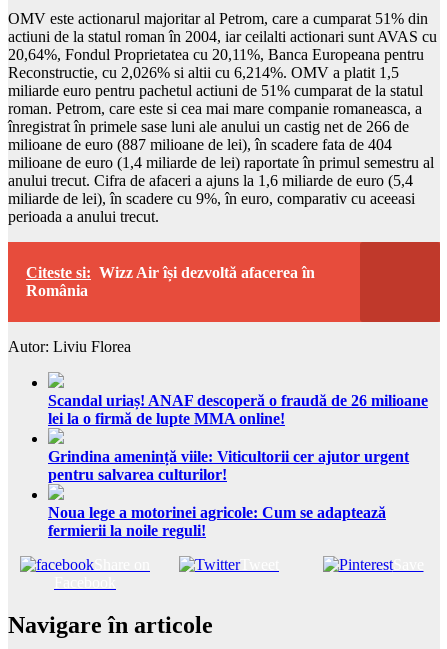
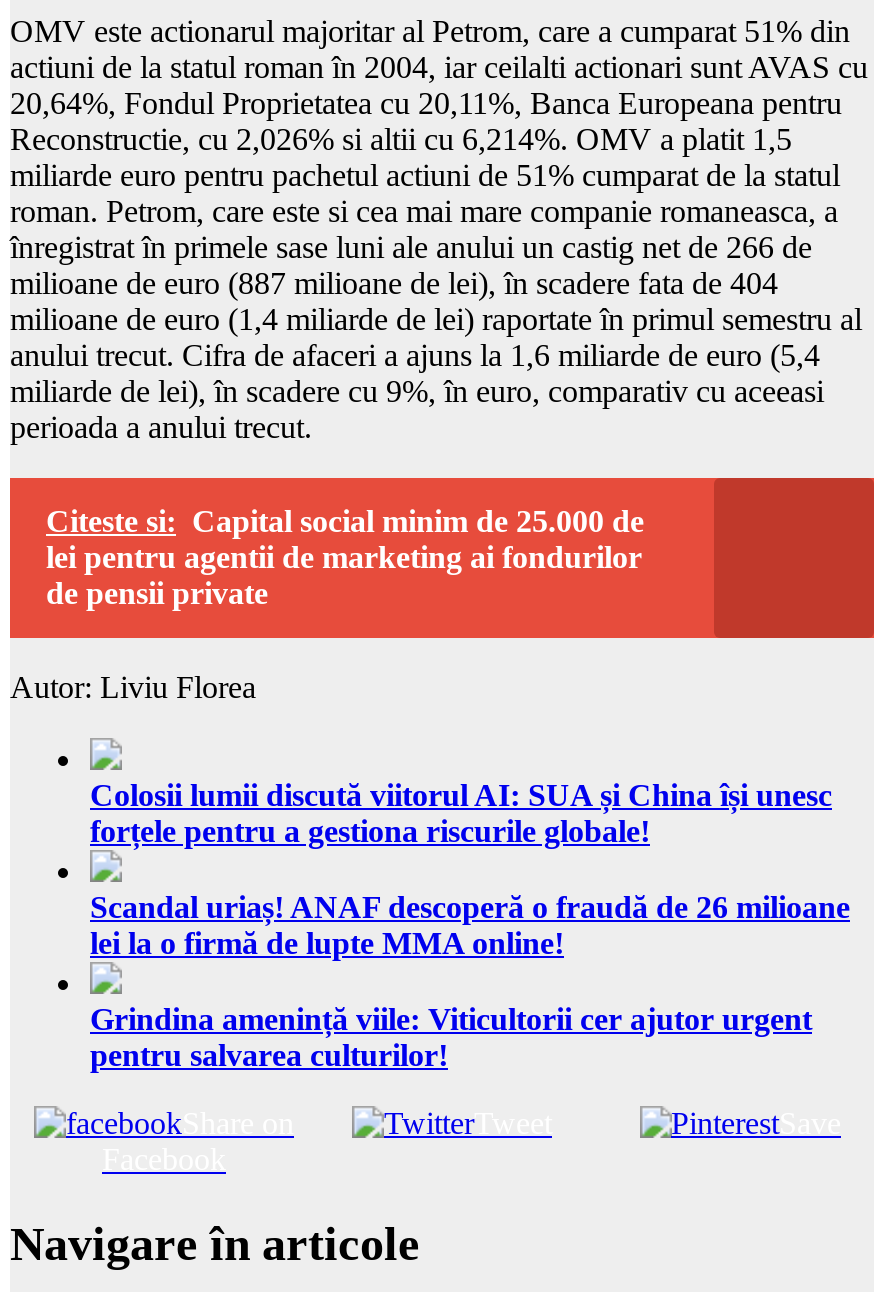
[26,264,315,299] Citeste si: Wizz Air își dezvoltă afacerea în | România -> [46,504,644,610] Citeste si: Capital social minim de 25.000 de | lei pentru agentii de marketing ai fondurilor | de pensii private
none -> [90,778,832,848] Colosii lumii discută viitorul AI: SUA și China își unesc | forțele pentru a gestiona riscurile globale!
moved [48,392,428,483] -> [90,890,850,1072]: Scandal uriaș! ANAF descoperă o fraudă de 26 milioane | lei la o firmă de lupte MMA online! | Grindina amenință viile: Viticultorii cer ajutor urgent | pentru salvarea culturilor!
[48,504,386,539] Noua lege a motorinei agricole: Cum se adaptează | fermierii la noile reguli! -> none

